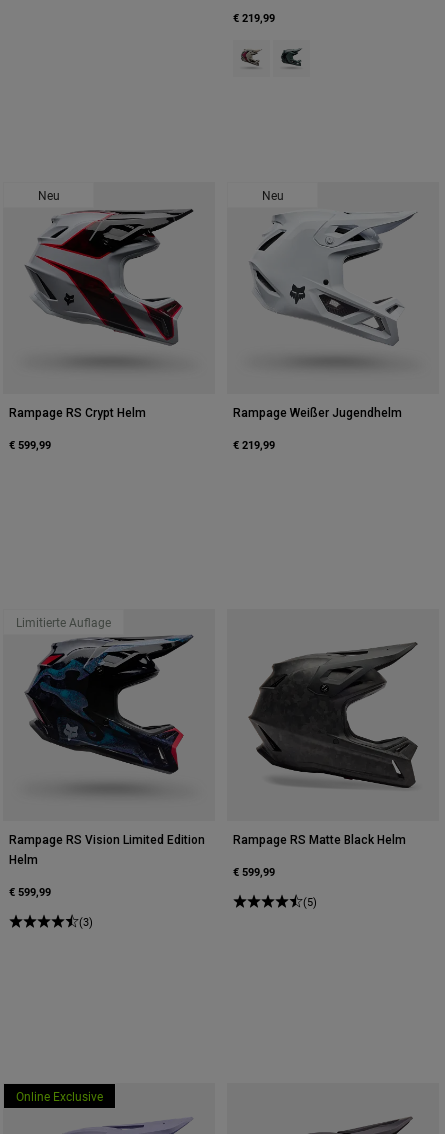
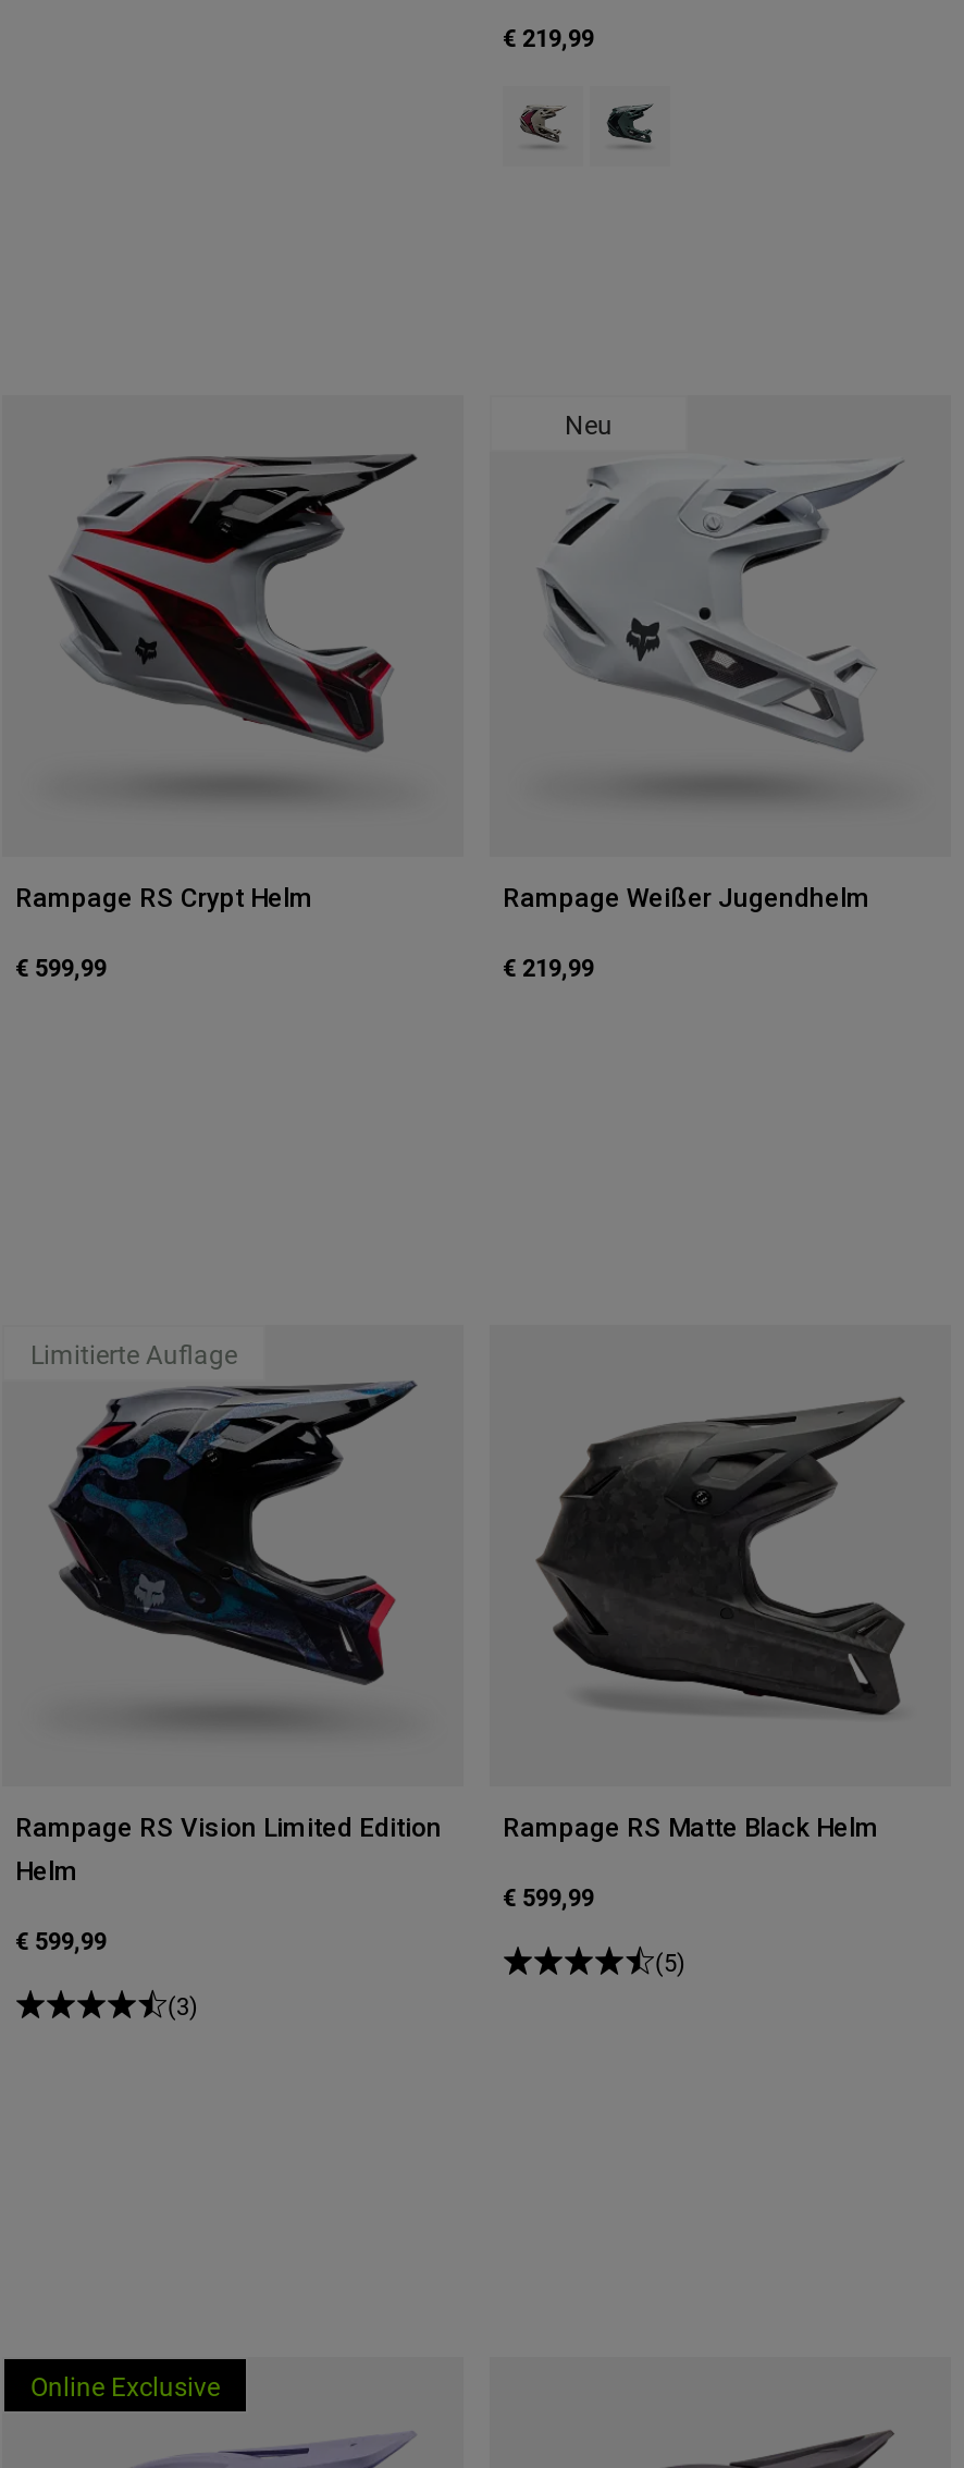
[37,187,59,203] Neu -> none

